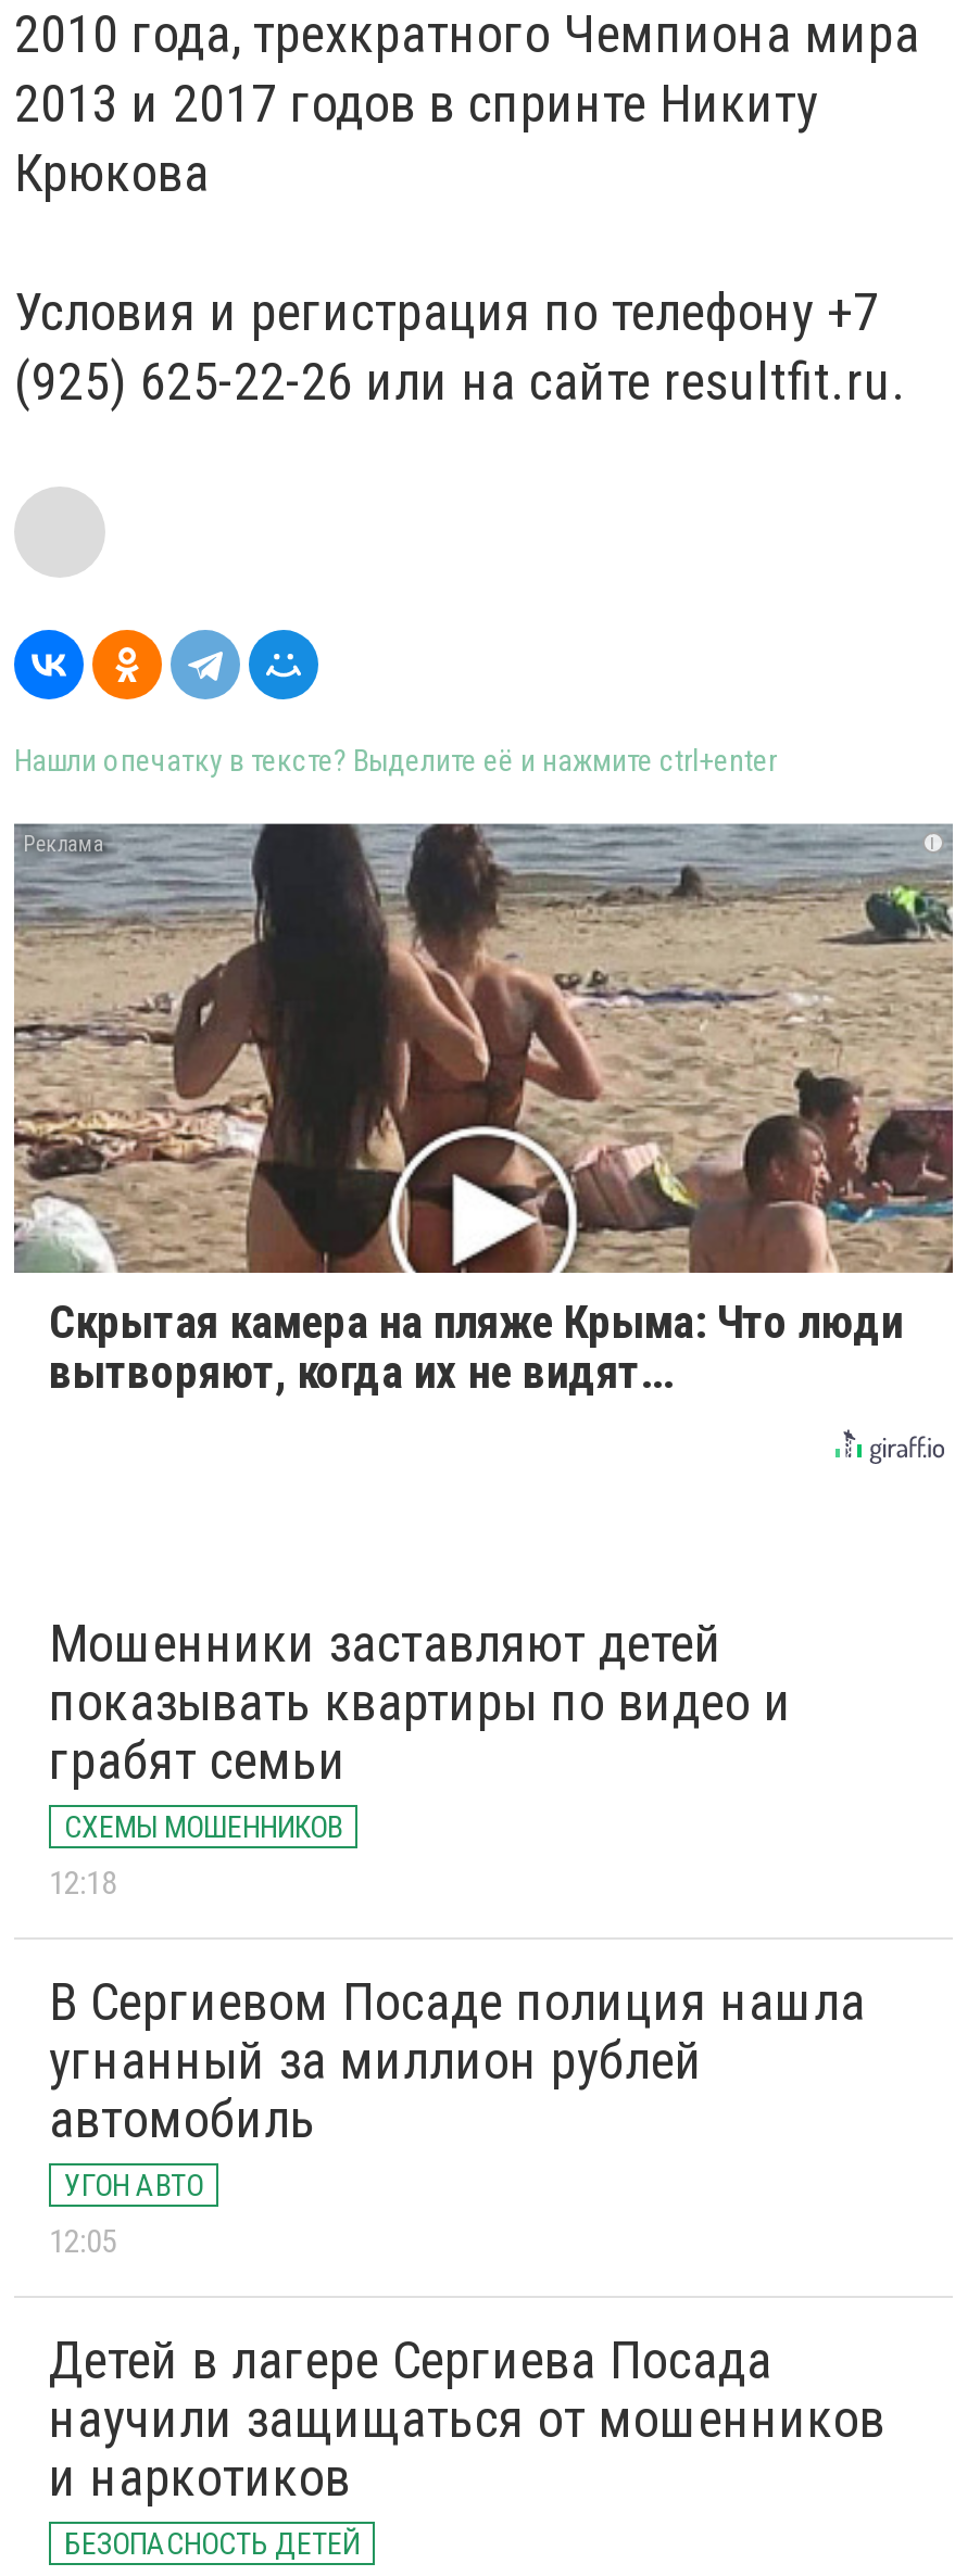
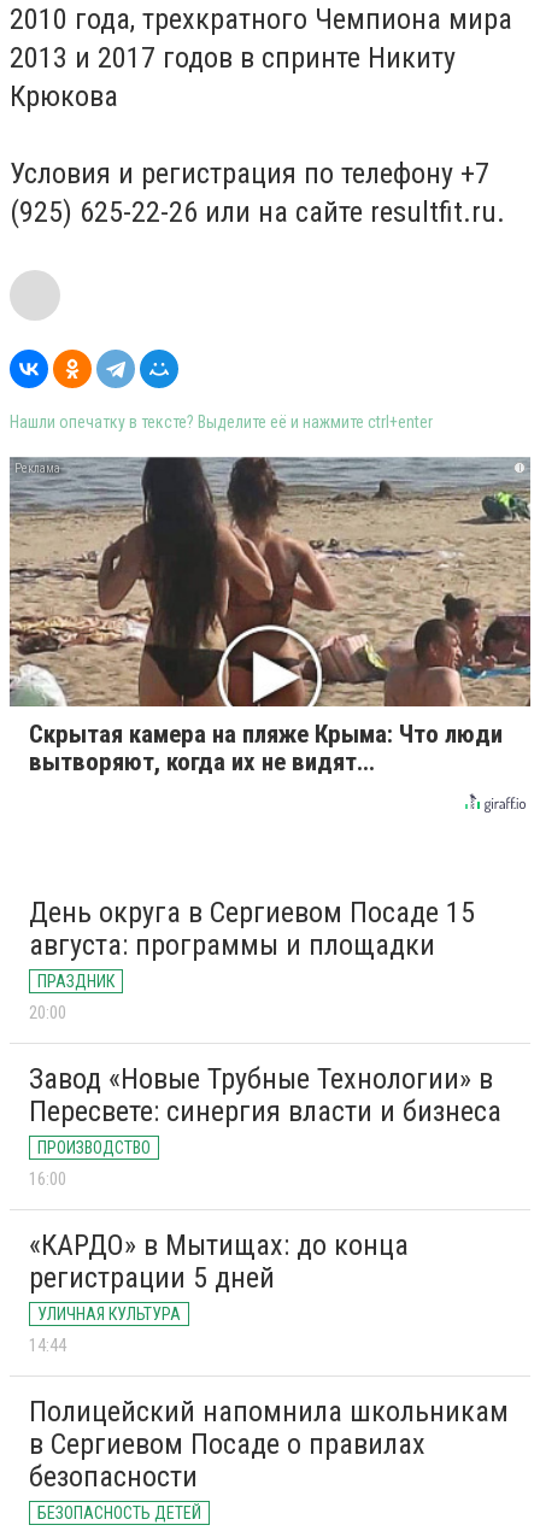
[49,1615,885,2510] Мошенники заставляют детей | показывать квартиры по видео и | грабят семьи | СХЕМЫ МОШЕННИКОВ | 12:18 | В Сергиевом Посаде полиция нашла | угнанный за миллион рублей | автомобиль | УГОН АВТО | 12:05 | Детей в лагере Сергиева Посада | научили защищаться от мошенников | и наркотиков -> [29,896,509,1494] День округа в Сергиевом Посаде 15 | августа: программы и площадки | ПРАЗДНИК | 20:00 | Завод «Новые Трубные Технологии» в | Пересвете: синергия власти и бизнеса | ПРОИЗВОДСТВО | 16:00 | «КАРДО» в Мытищах: до конца | регистрации 5 дней | УЛИЧНАЯ КУЛЬТУРА | 14:44 | Полицейский напомнила школьникам | в Сергиевом Посаде о правилах | безопасности

